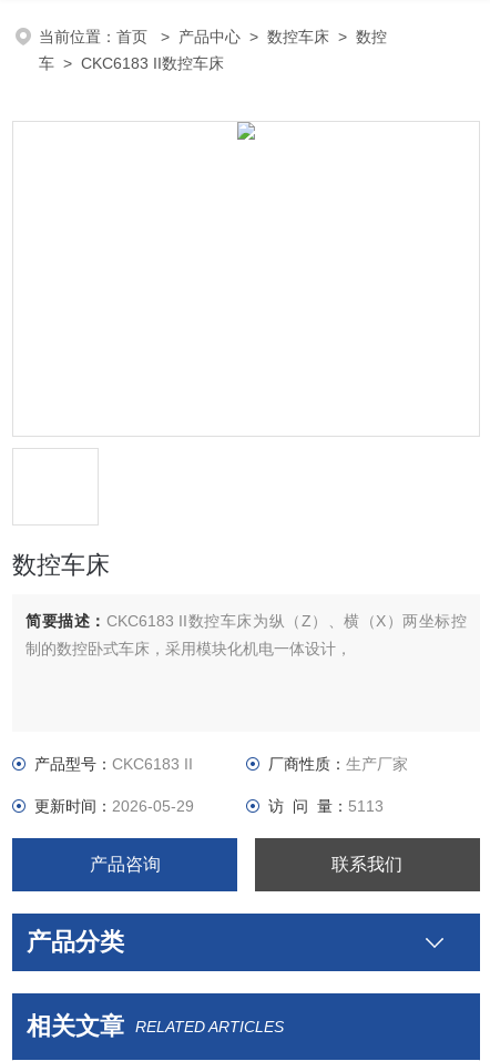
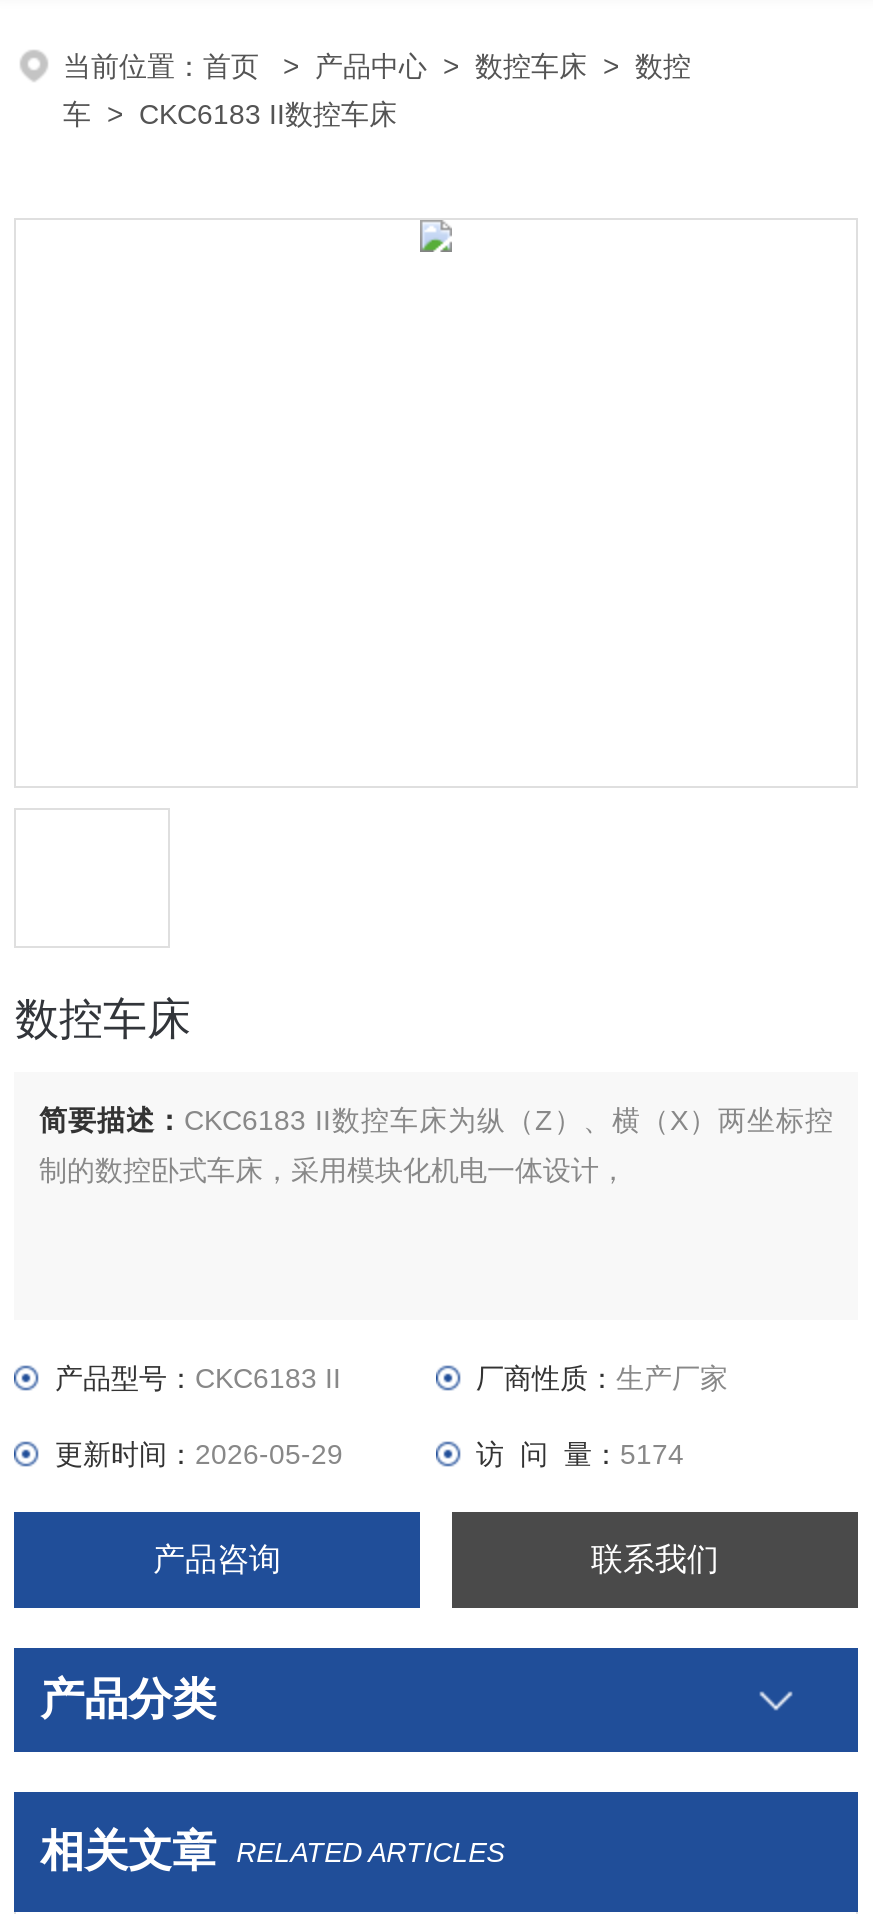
[268,797,384,815] 访 问 量：5113 -> [476,1438,684,1470] 访 问 量：5174

